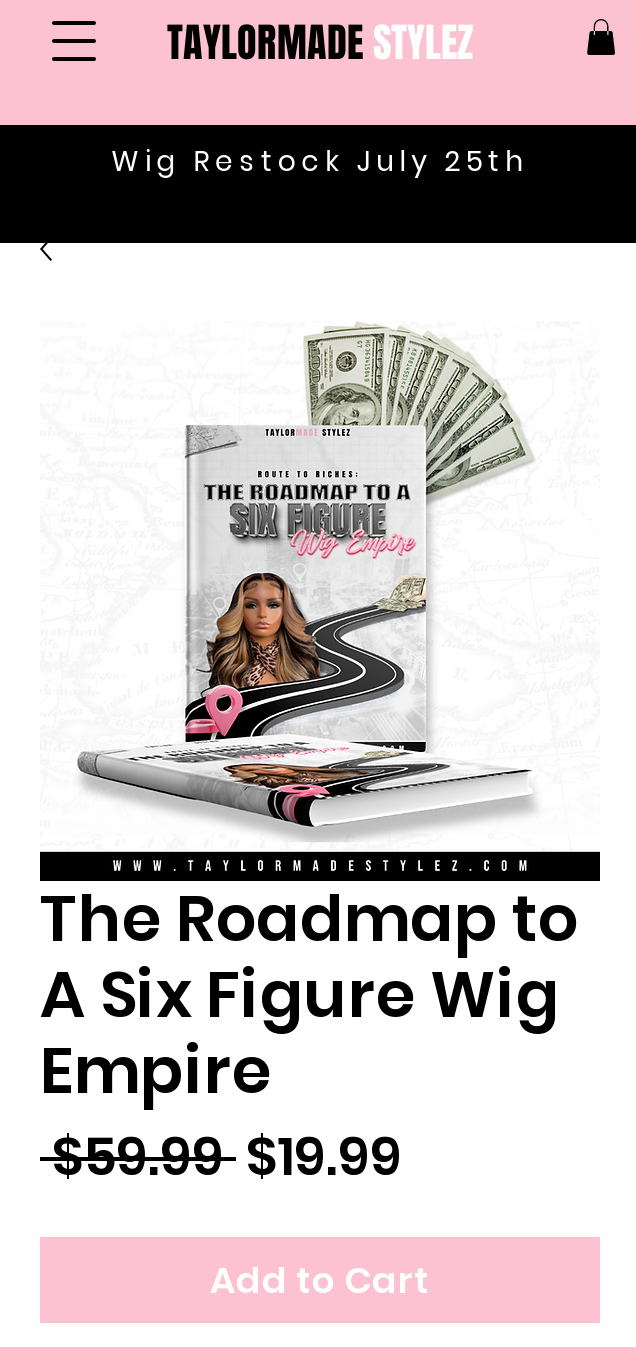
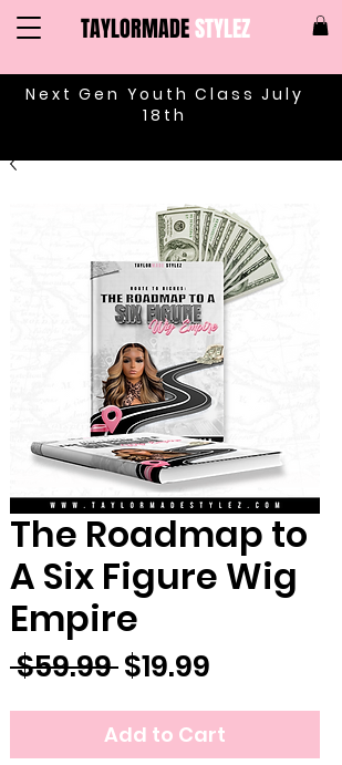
[111,141,529,181] Wig Restock July 25th -> [26,83,304,126] Next Gen Youth Class July | 18th

